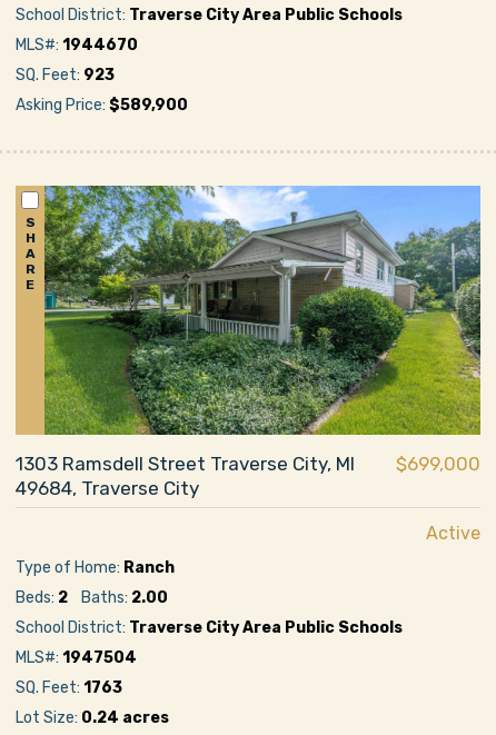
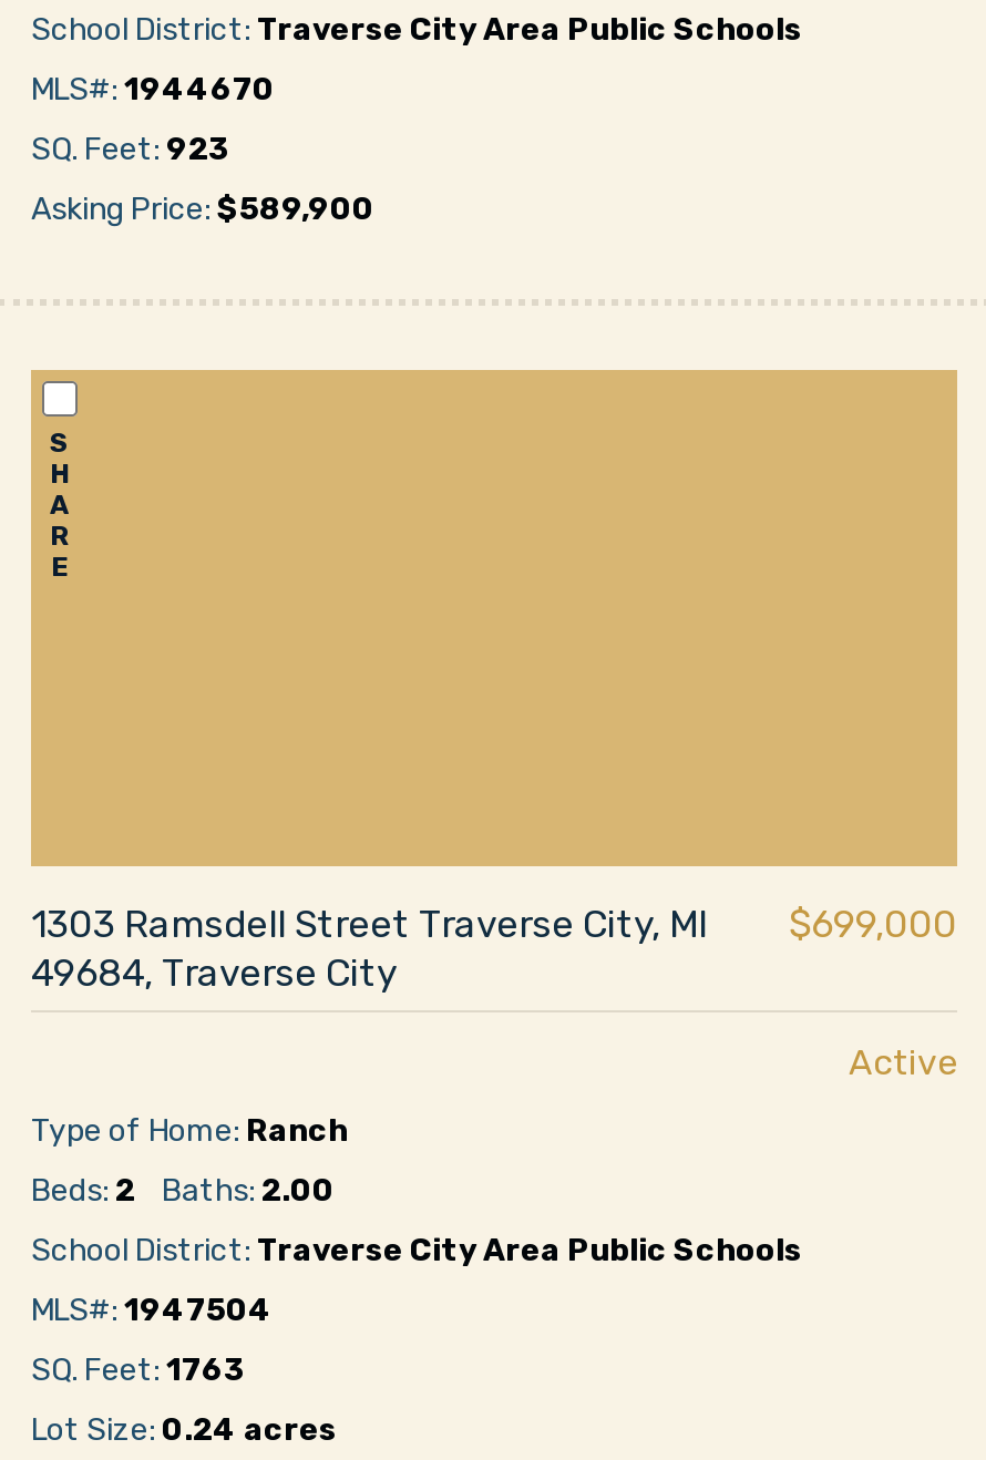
[43,185,482,436] [image] -> none

